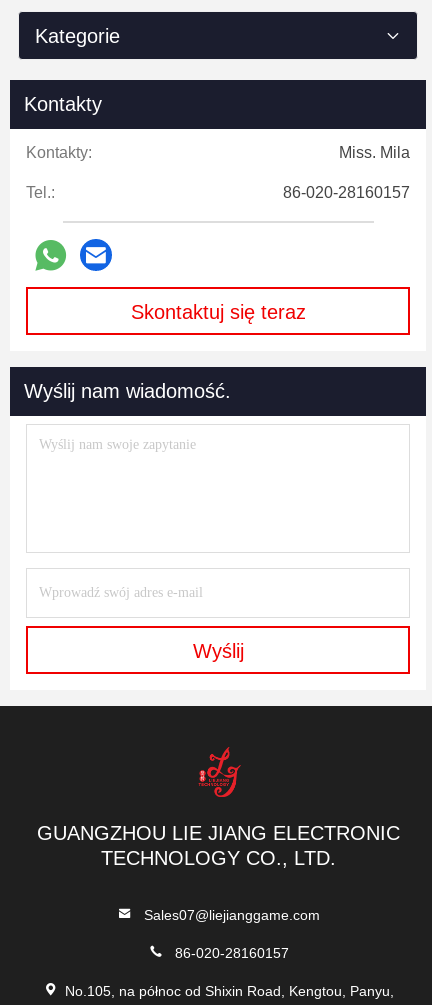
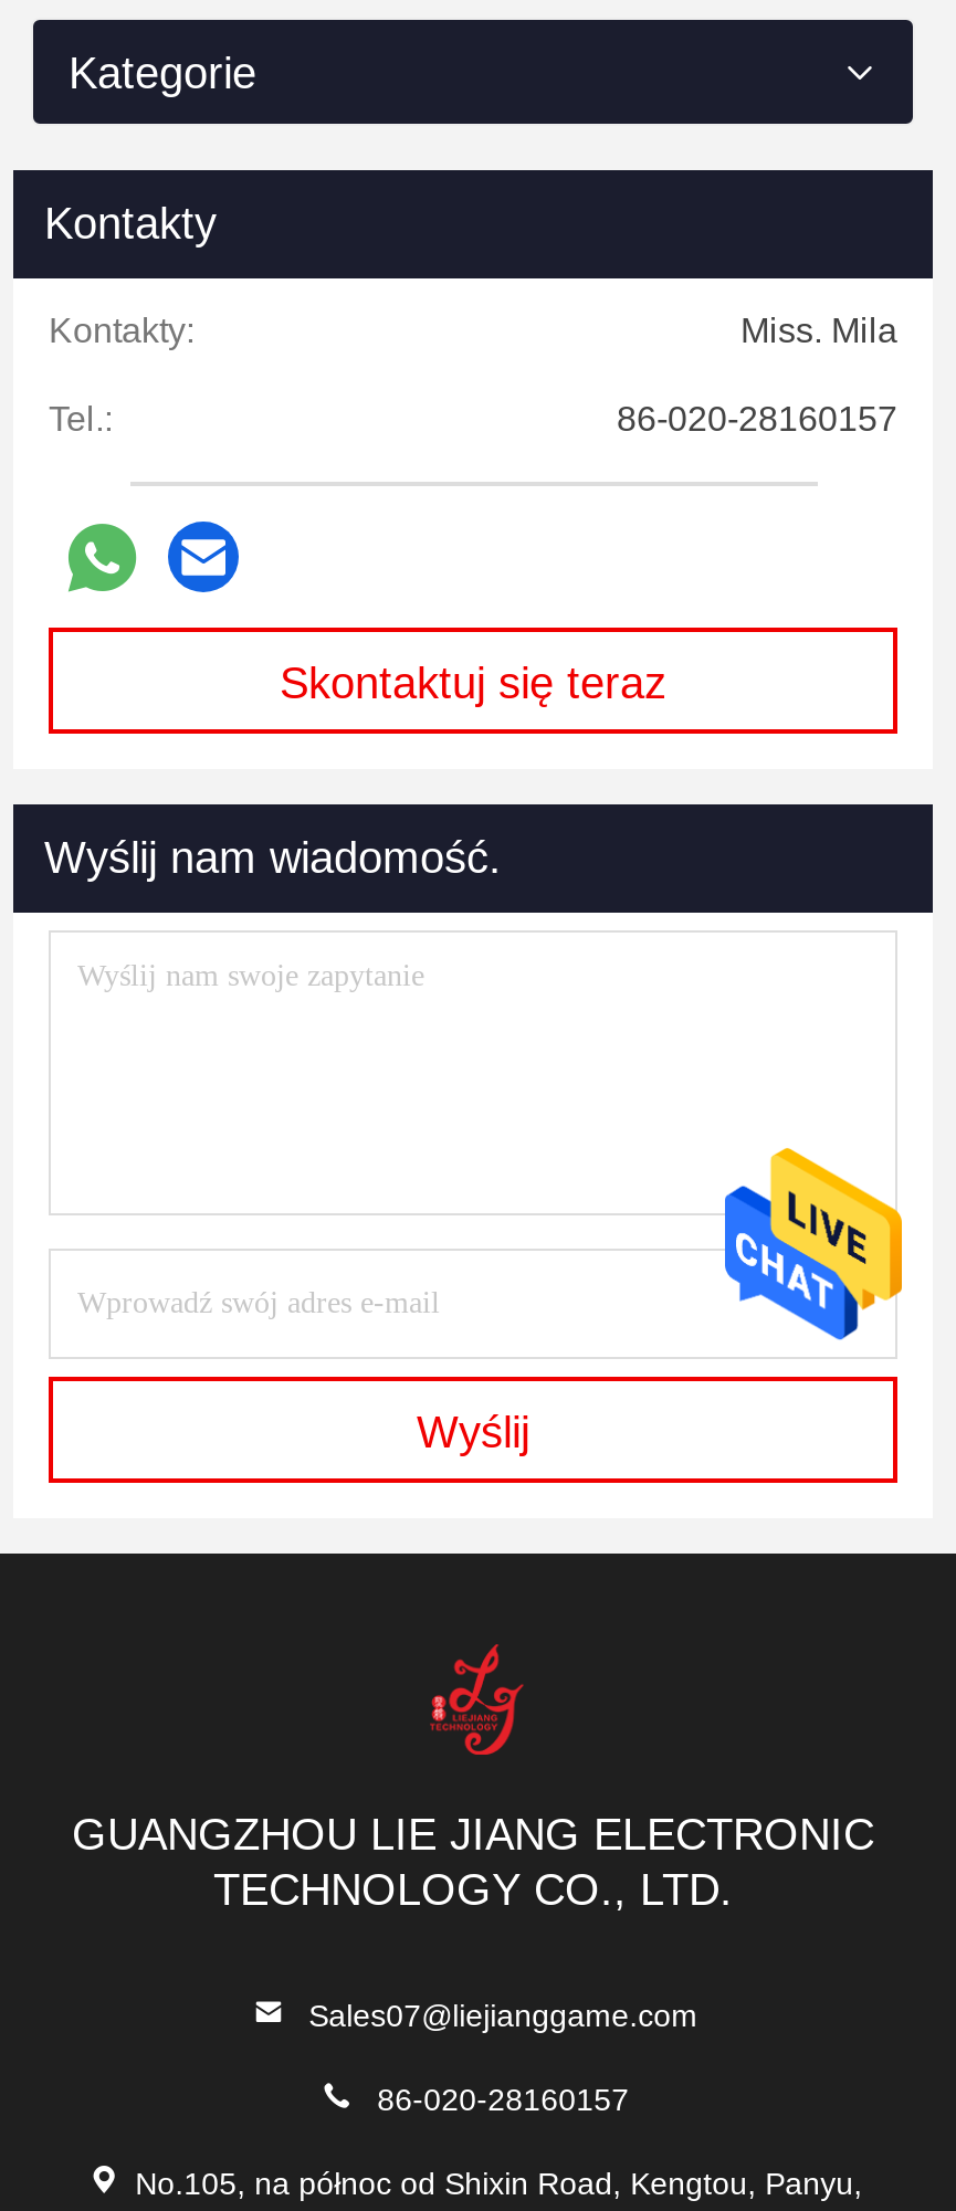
none -> [723,1145,904,1341] [image]

